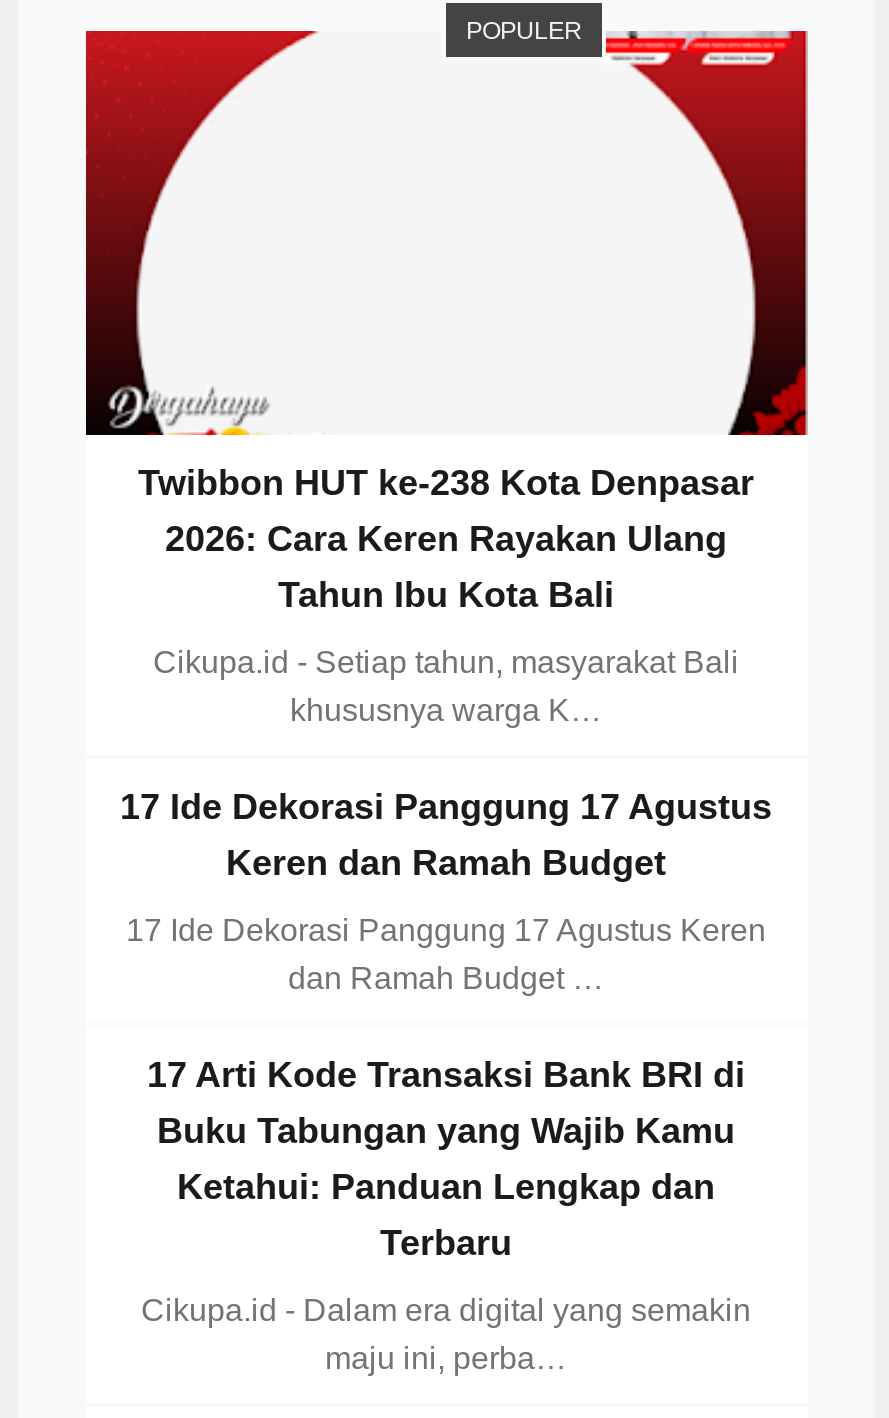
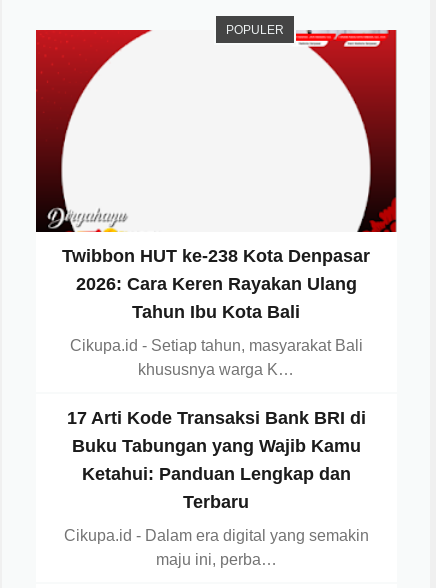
[120,788,772,996] 17 Ide Dekorasi Panggung 17 Agustus | Keren dan Ramah Budget | 17 Ide Dekorasi Panggung 17 Agustus Keren | dan Ramah Budget … -> none

